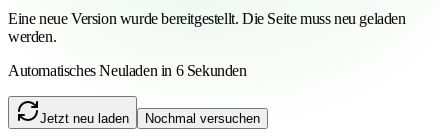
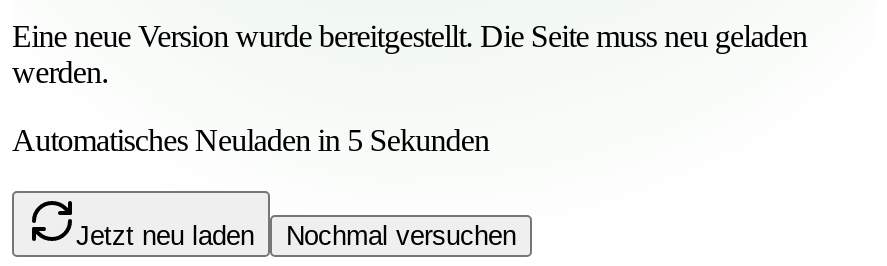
[8,62,247,79] Automatisches Neuladen in 6 Sekunden -> [12,123,489,157] Automatisches Neuladen in 5 Sekunden

